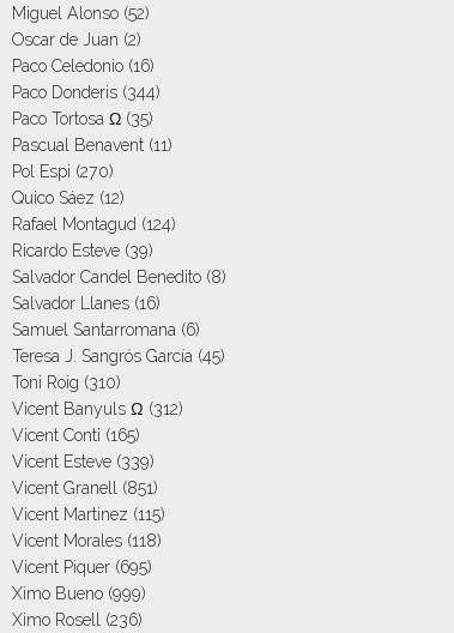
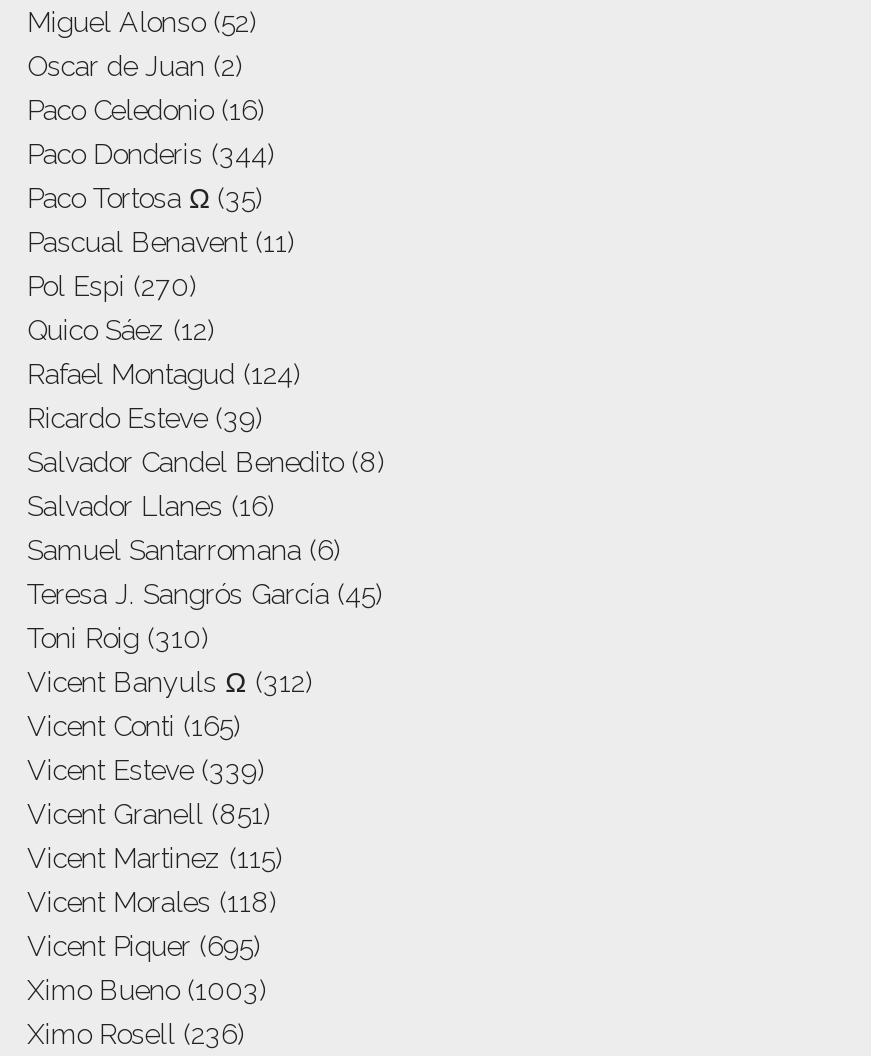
[12,583,146,603] Ximo Bueno (999) -> [27,973,267,1005] Ximo Bueno (1003)

